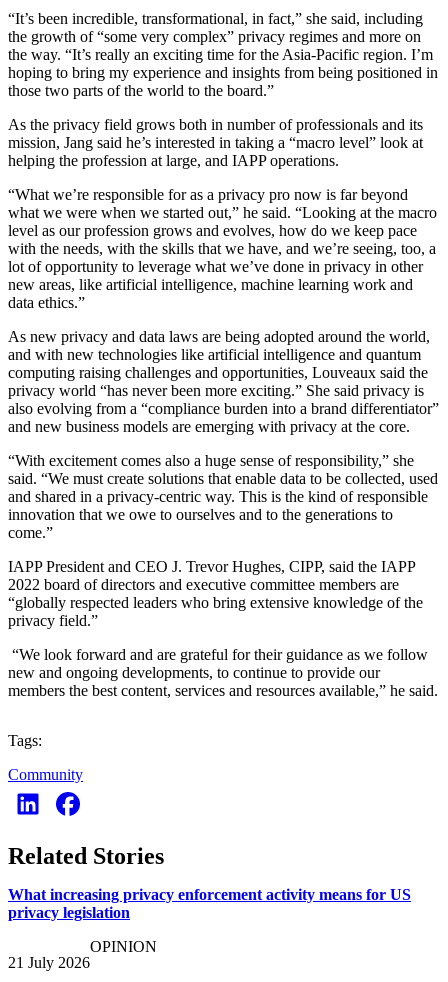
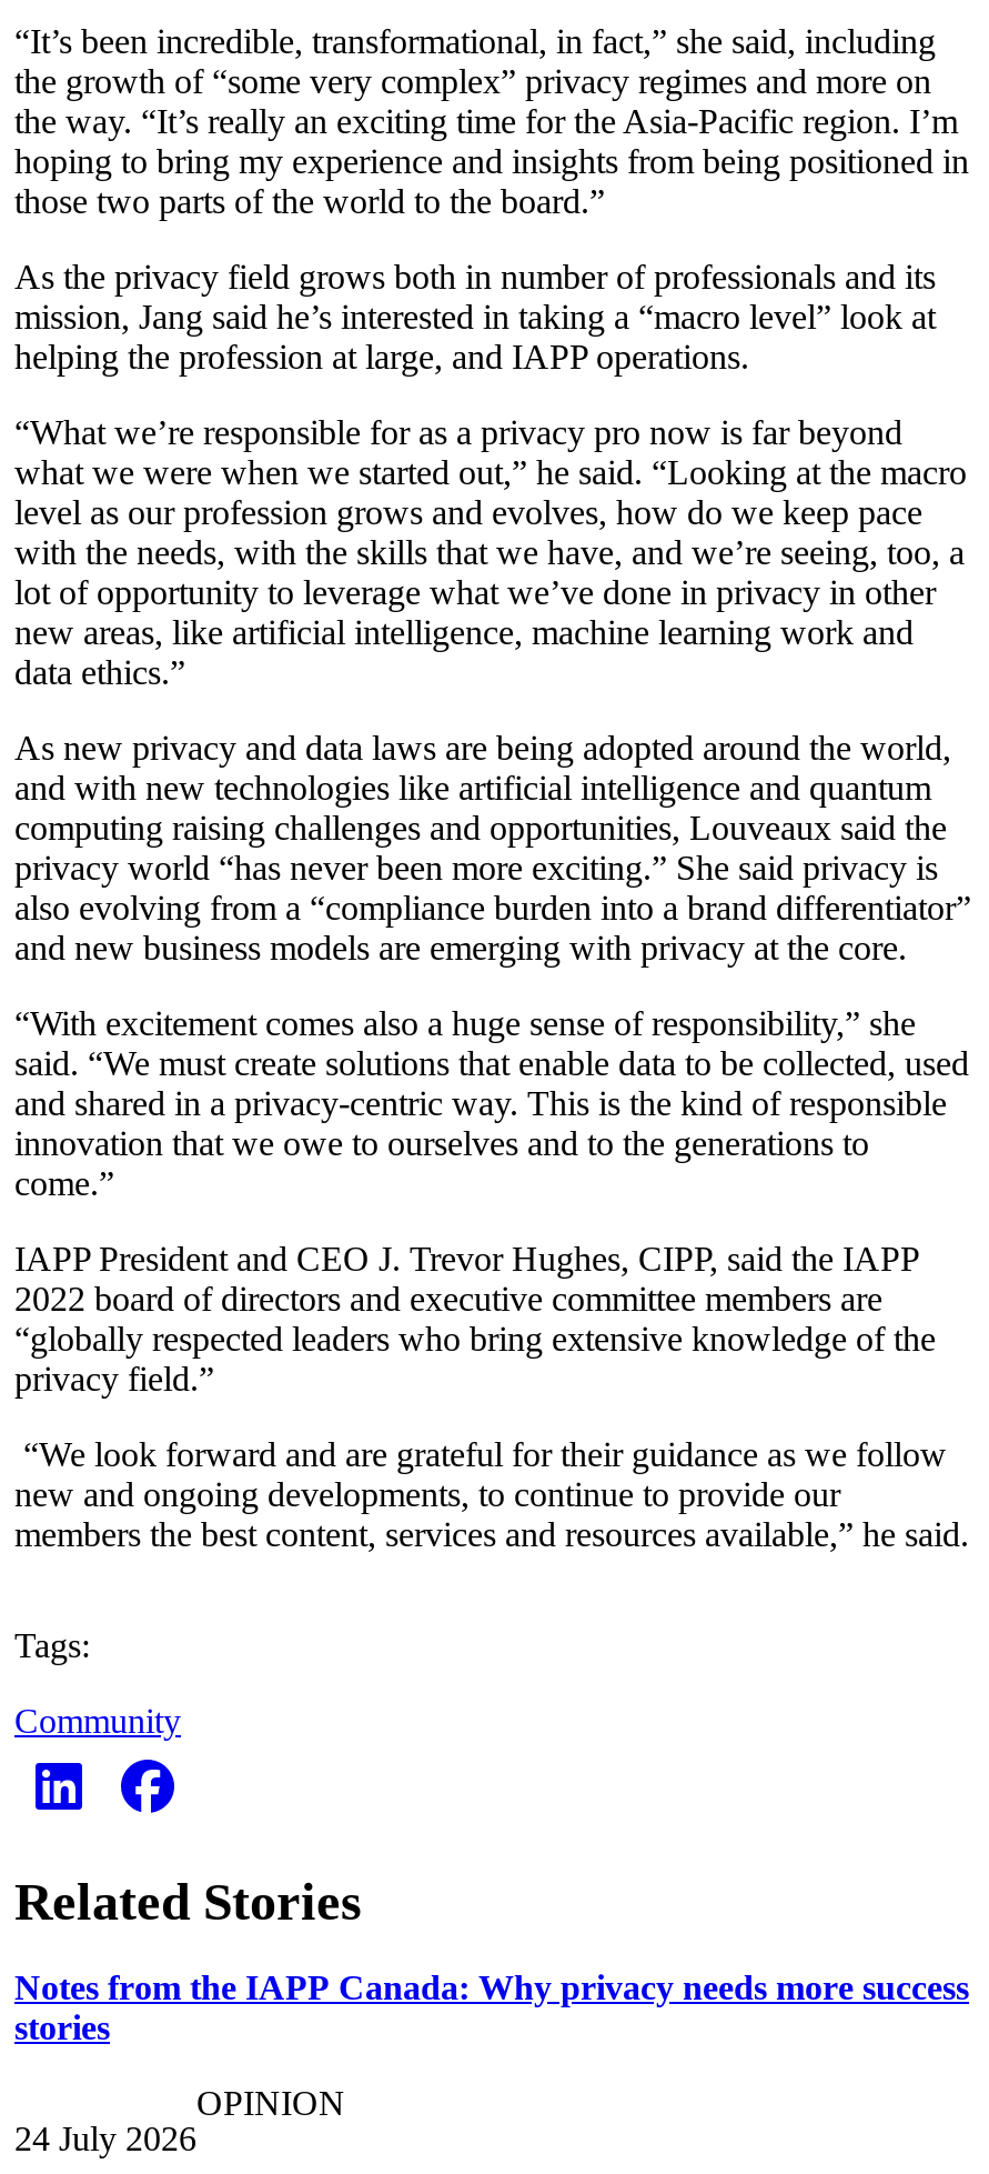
[8,886,411,921] What increasing privacy enforcement activity means for US | privacy legislation -> [14,1969,969,2047] Notes from the IAPP Canada: Why privacy needs more success | stories
[8,954,90,971] 21 July 2026 -> [14,2120,196,2158] 24 July 2026

